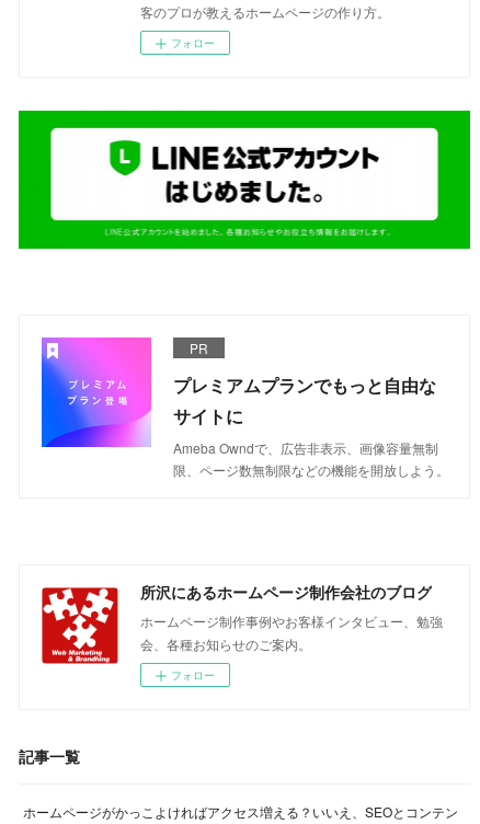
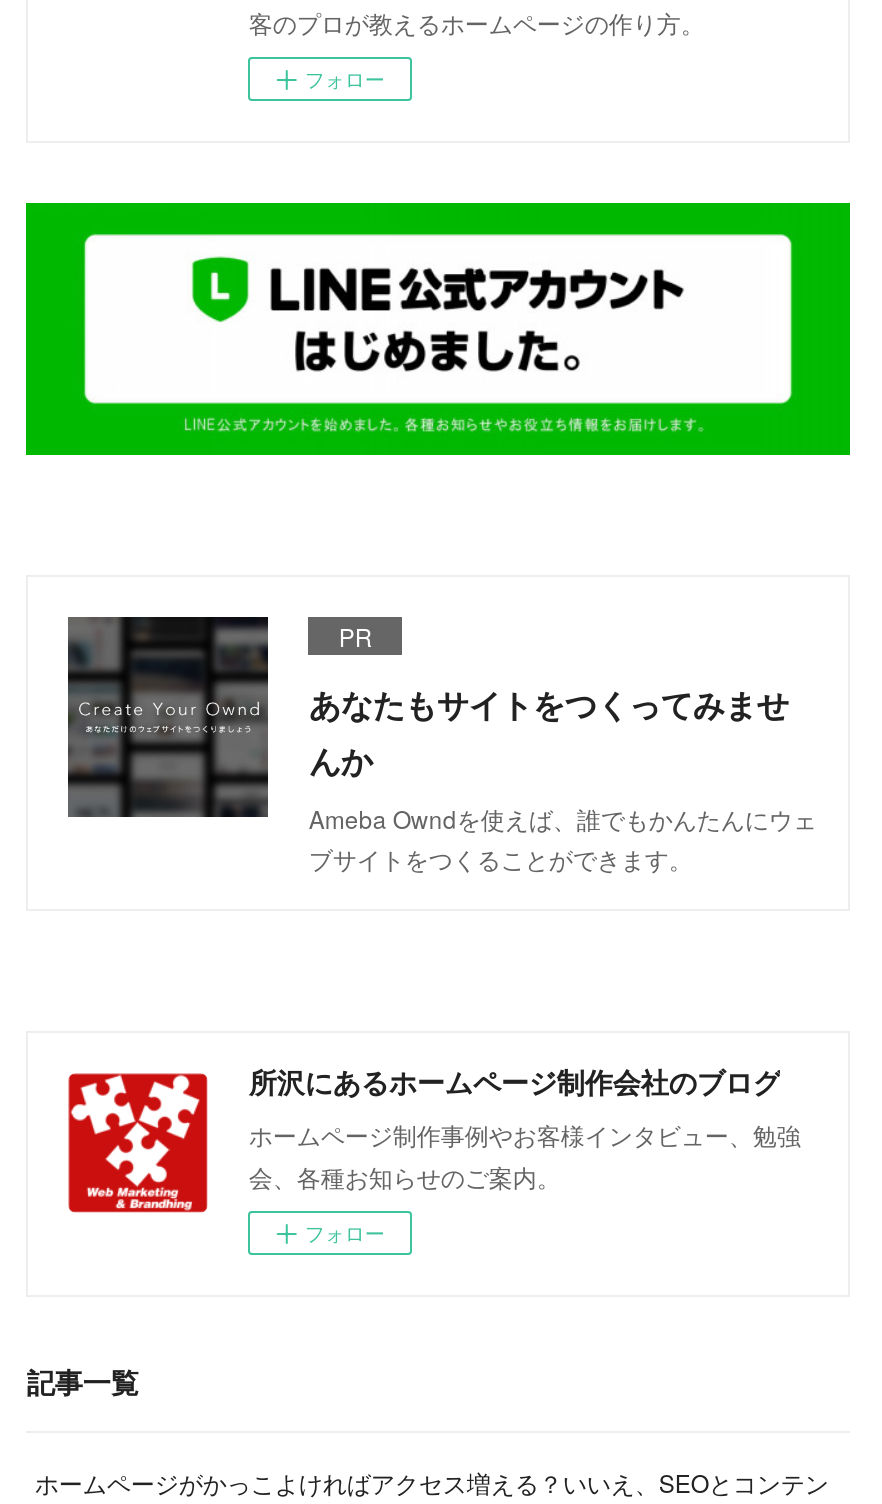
[41,336,450,479] [image] | プレミアムプランでもっと自由な | サイトに | Ameba Owndで、広告非表示、画像容量無制 | 限、ページ数無制限などの機能を開放しよう。 -> [66,614,817,875] [image] | あなたもサイトをつくってみませ | んか | Ameba Owndを使えば、誰でもかんたんにウェ | ブサイトをつくることができます。

